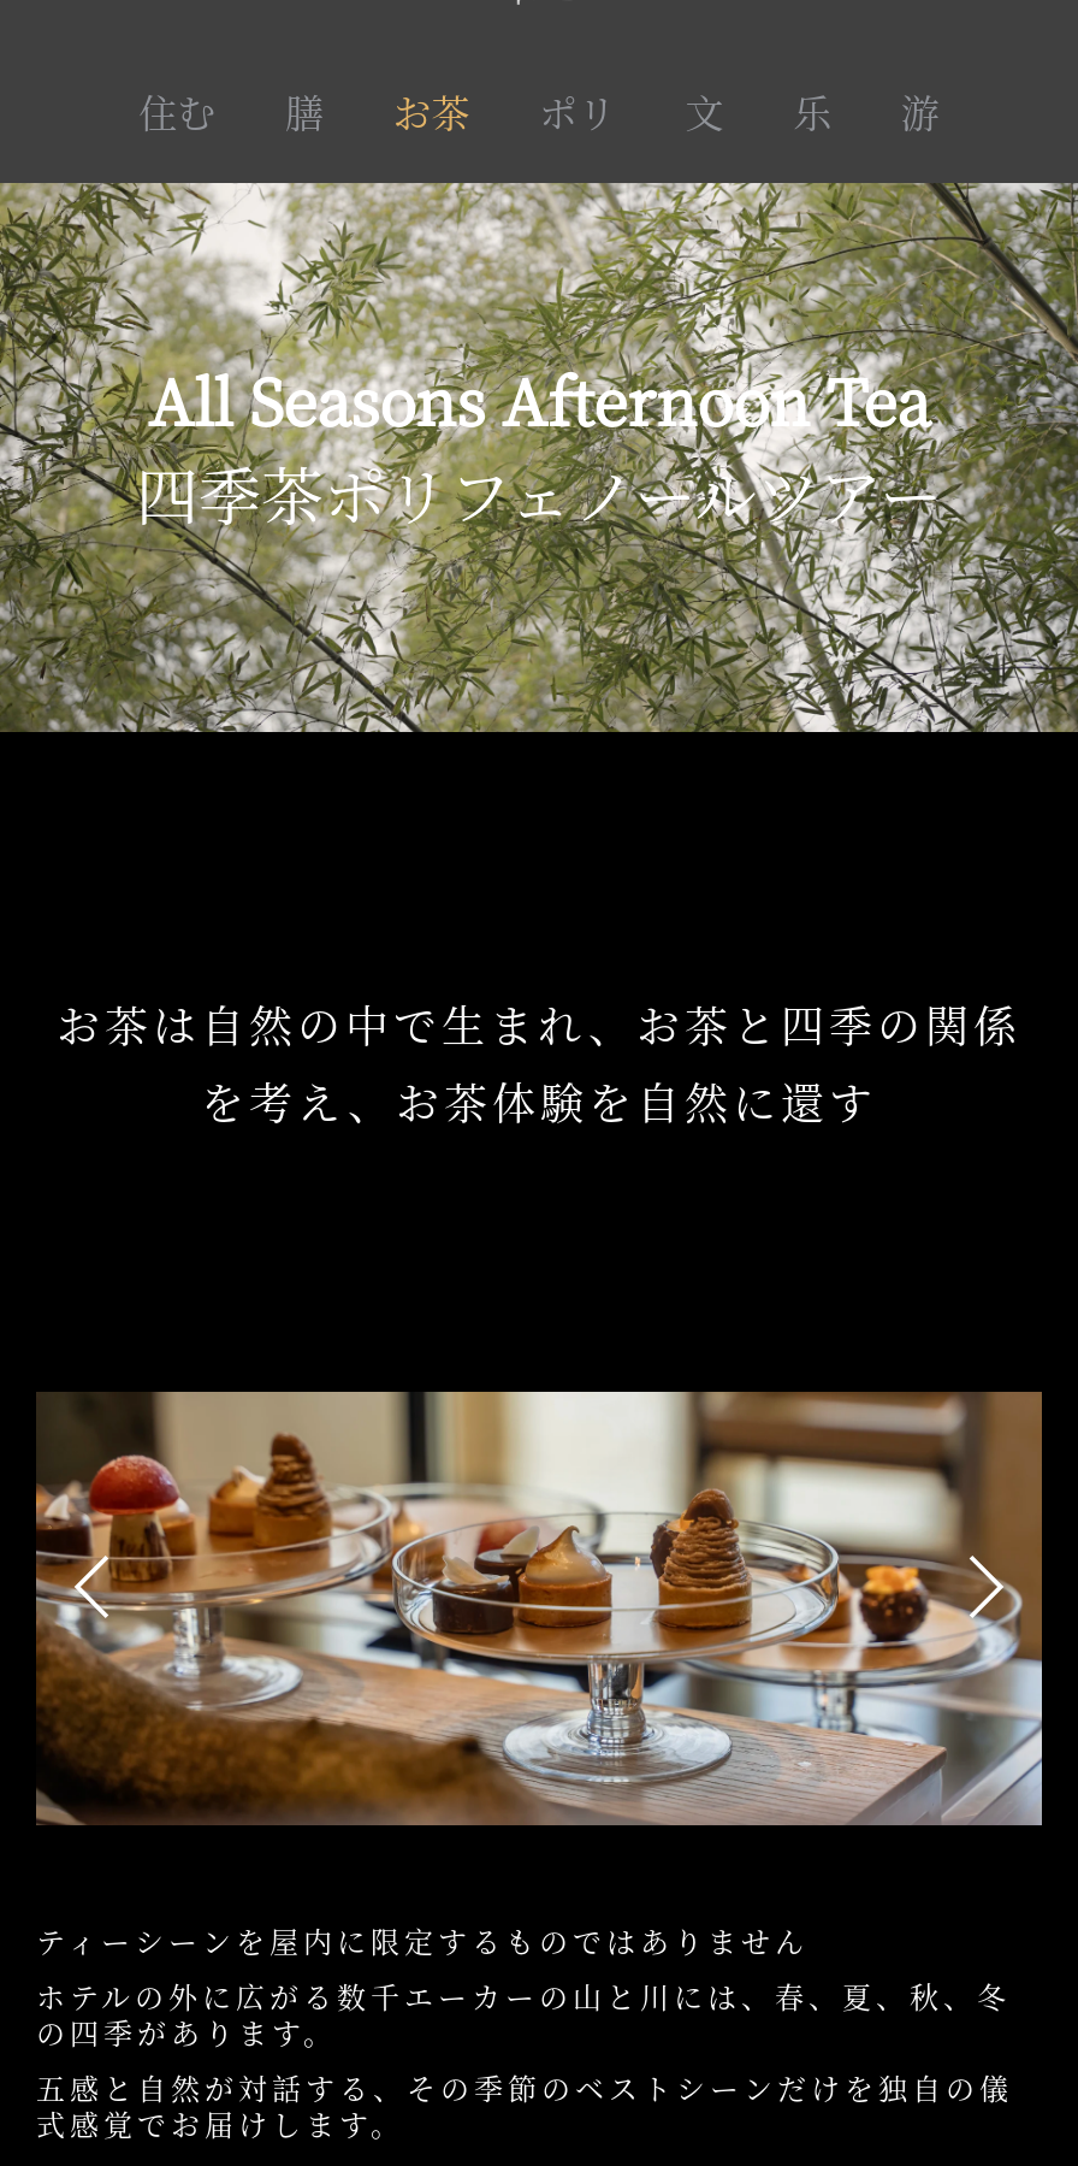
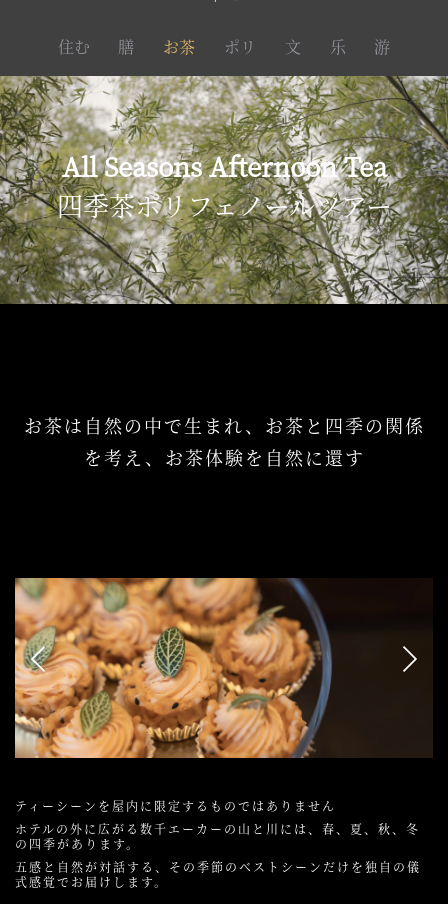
[34,1389,1044,1828] [image] -> [14,577,433,759] [image]

